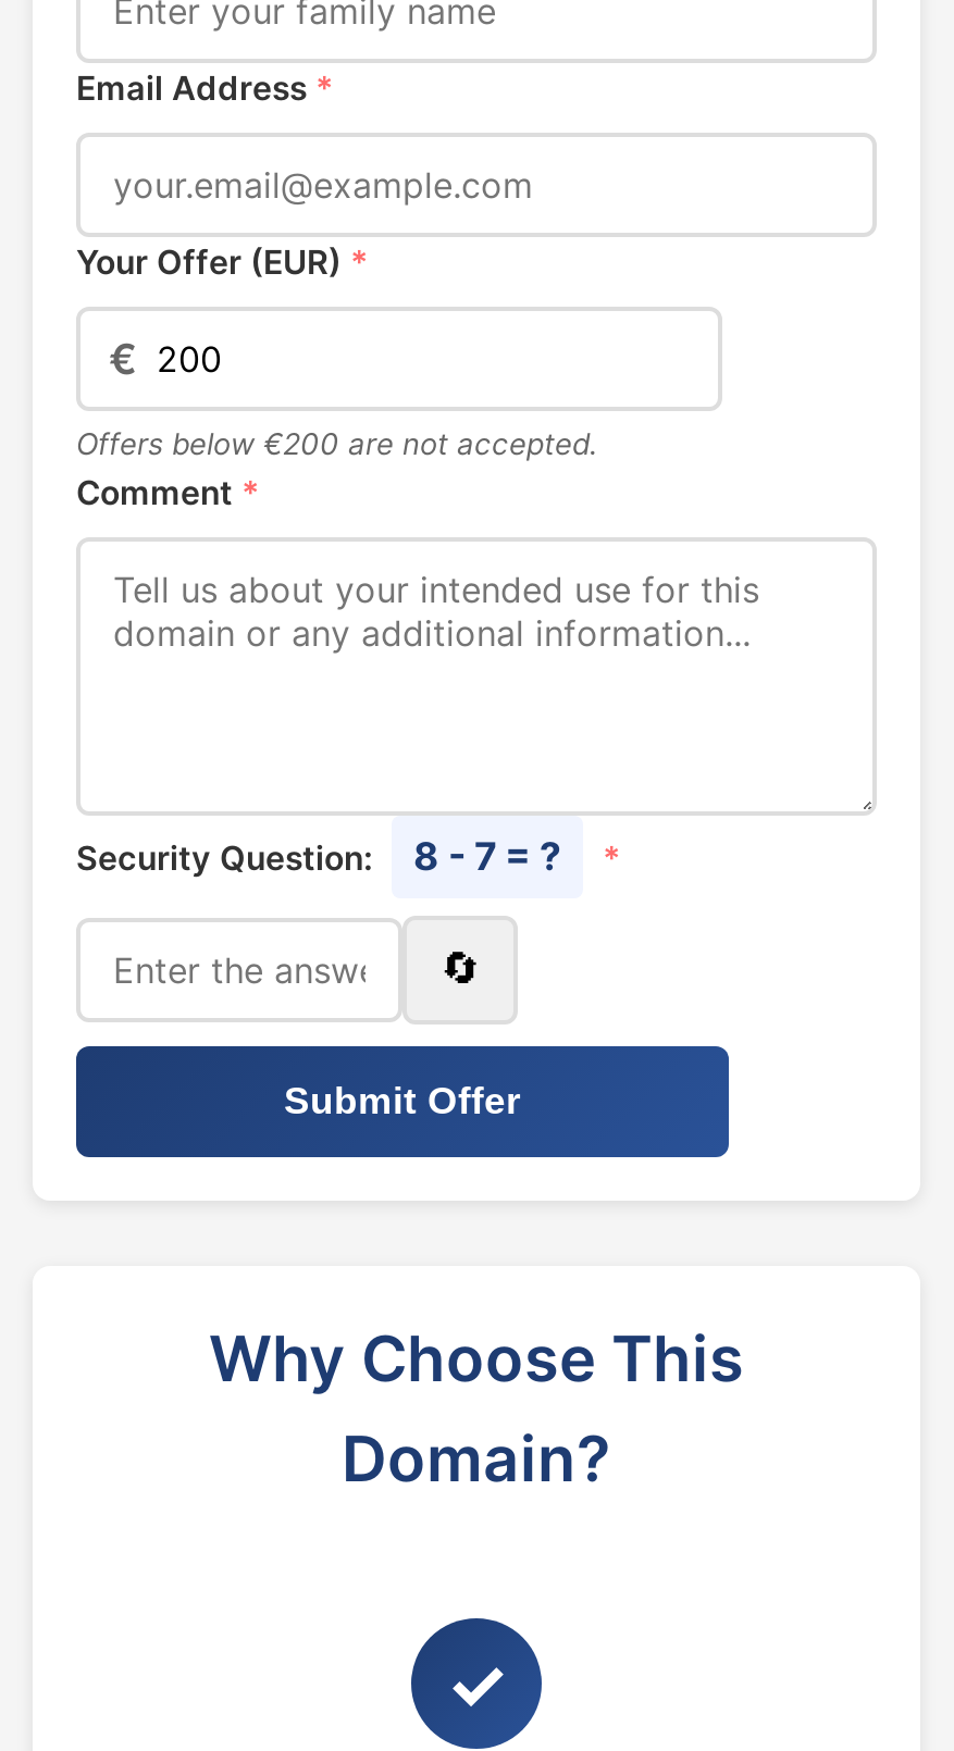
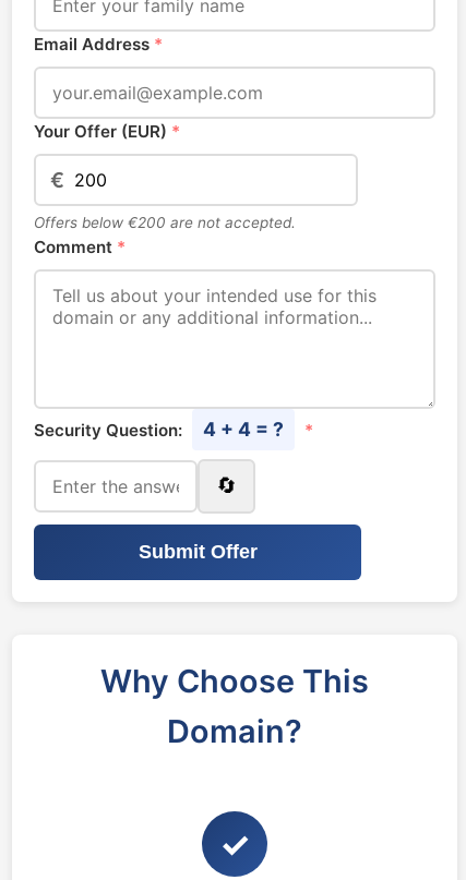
[413,833,561,879] 8 - 7 = ? -> [203,418,284,441] 4 + 4 = ?

